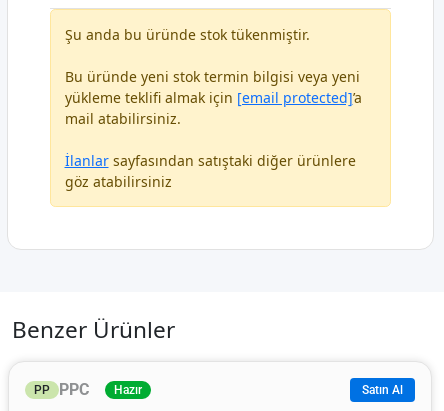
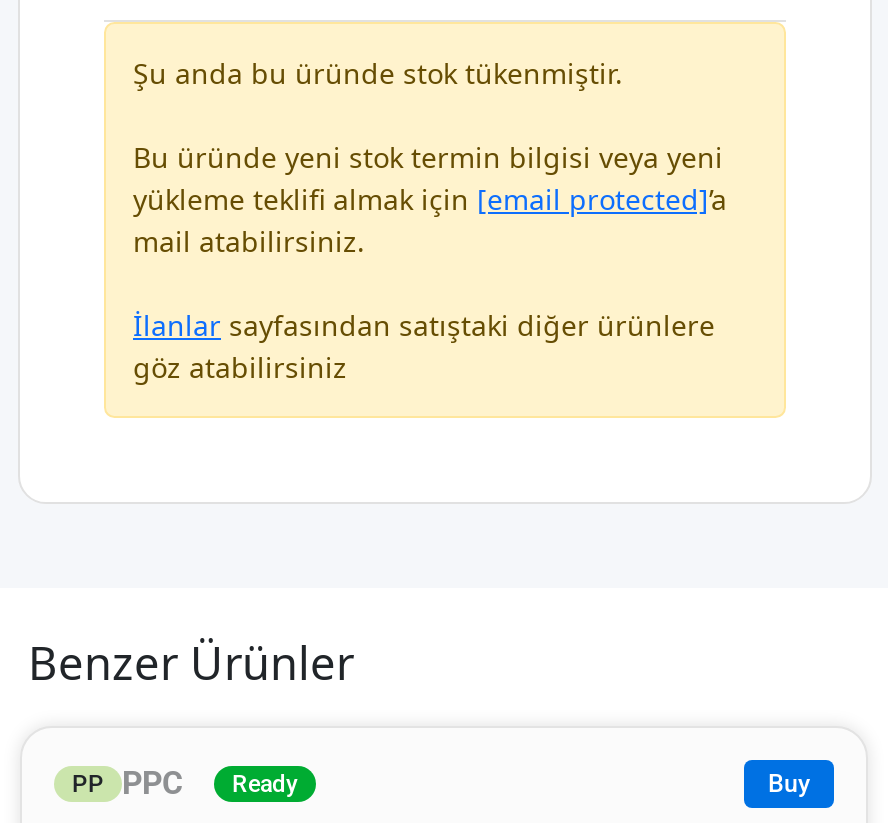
[114,383,403,397] Hazır | Satın Al -> [232,770,810,798] Ready | Buy

